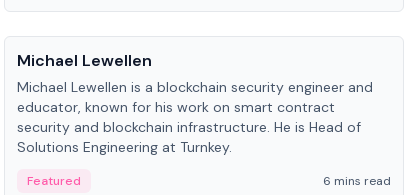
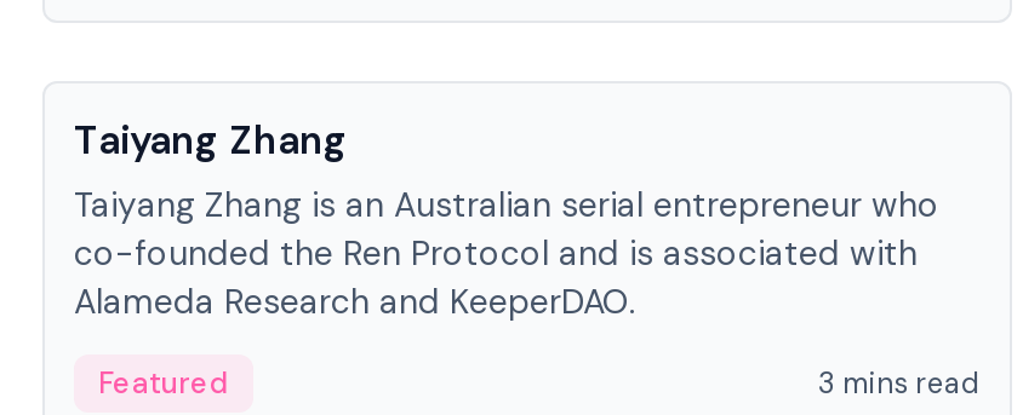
[17,50,373,156] Michael Lewellen | Michael Lewellen is a blockchain security engineer and | educator, known for his work on smart contract | security and blockchain infrastructure. He is Head of | Solutions Engineering at Turnkey. -> [74,115,939,323] Taiyang Zhang | Taiyang Zhang is an Australian serial entrepreneur who | co-founded the Ren Protocol and is associated with | Alameda Research and KeeperDAO.
[323,173,391,189] 6 mins read -> [818,364,981,403] 3 mins read

